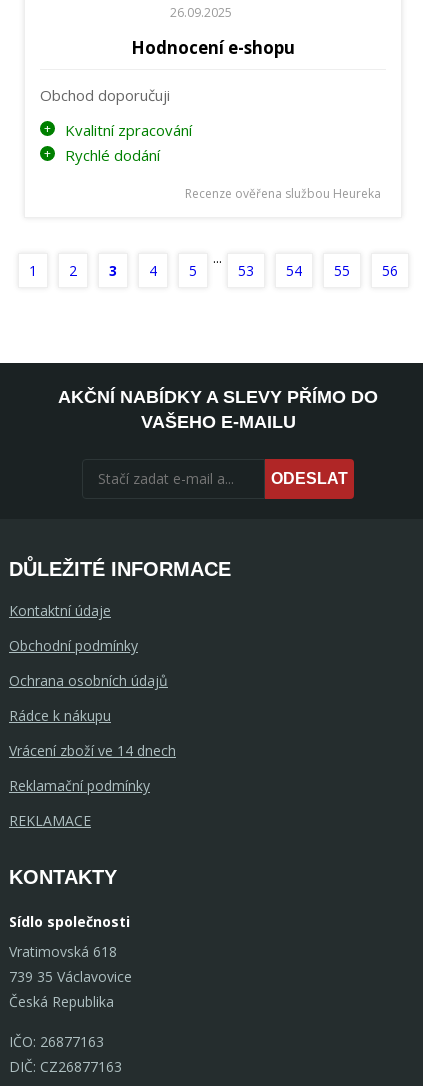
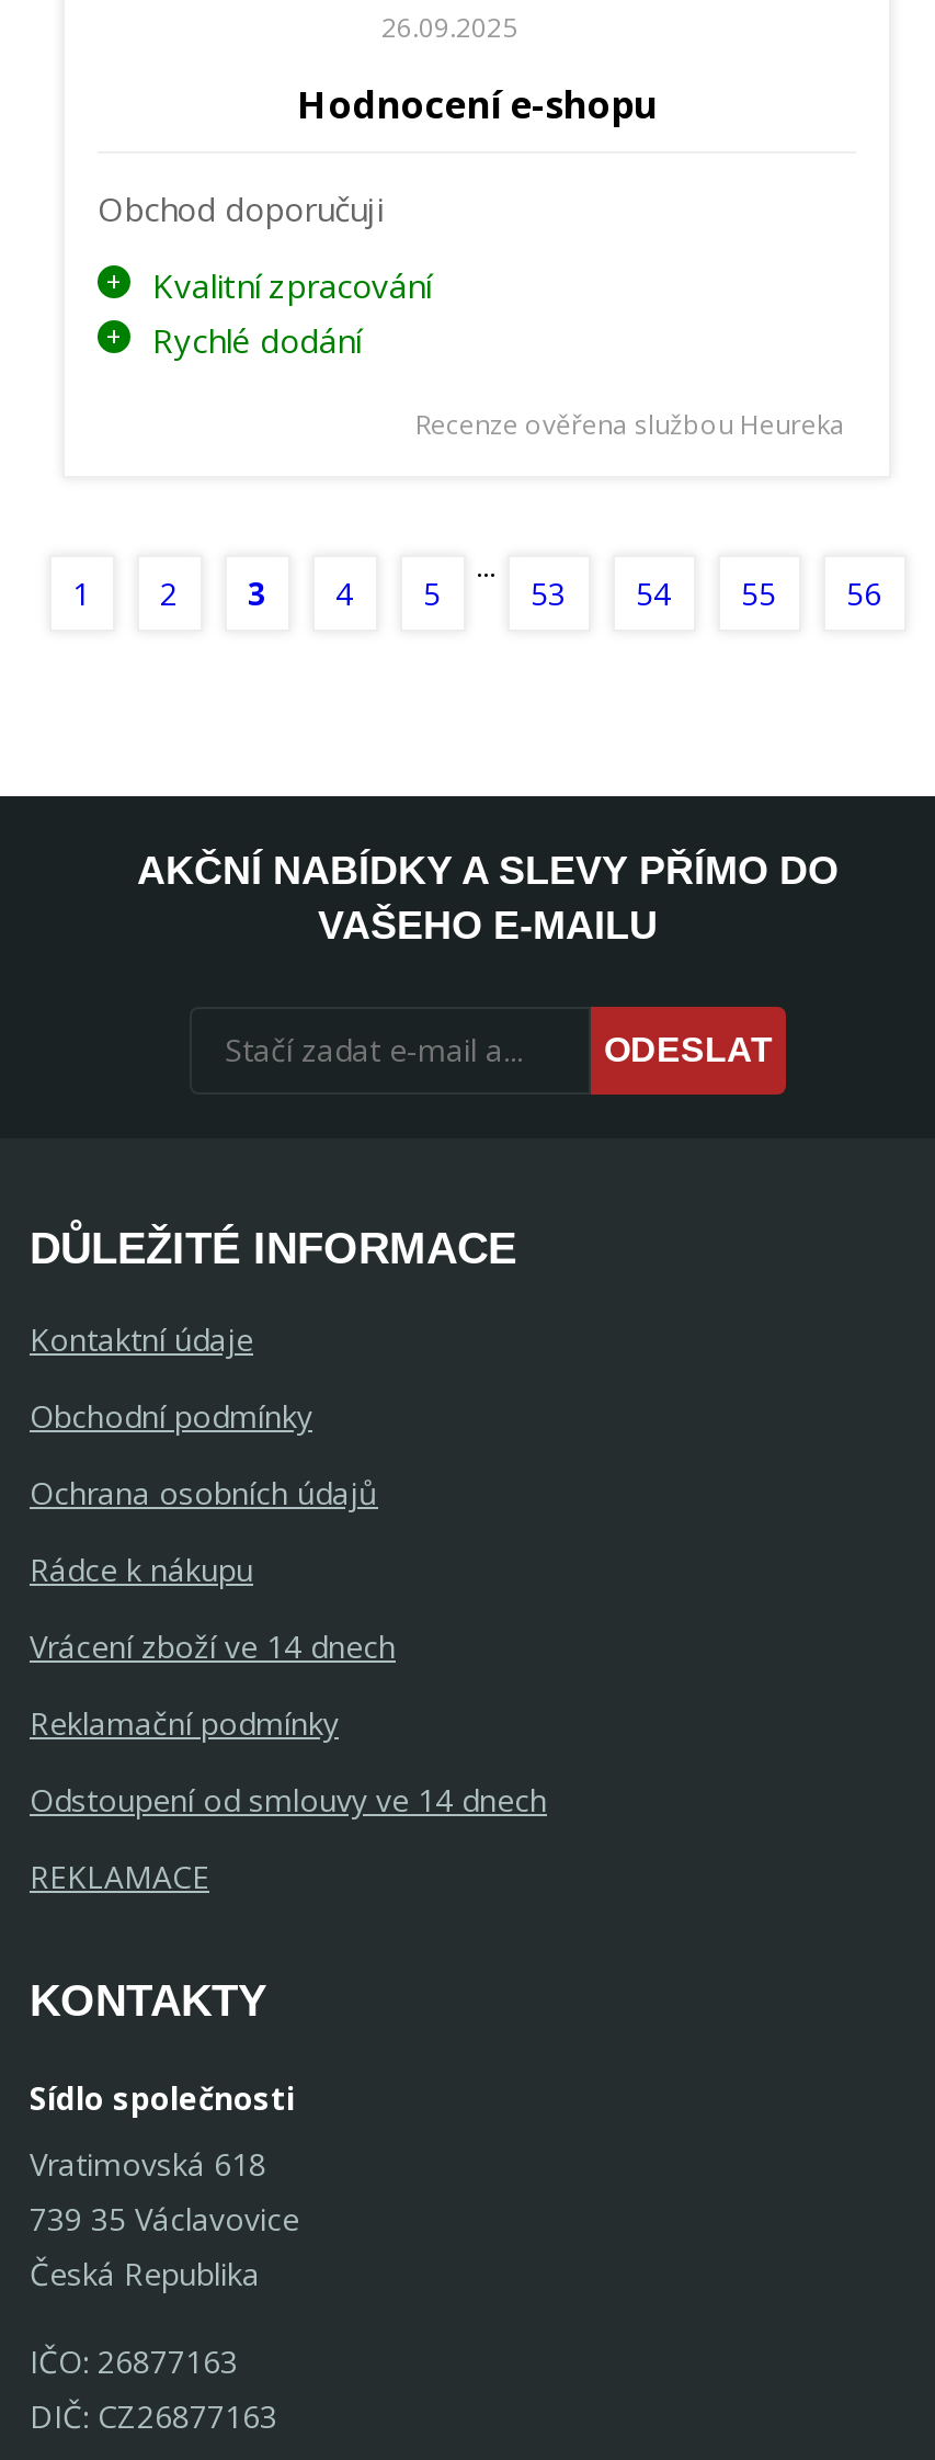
none -> [30,1778,547,1820] Odstoupení od smlouvy ve 14 dnech

